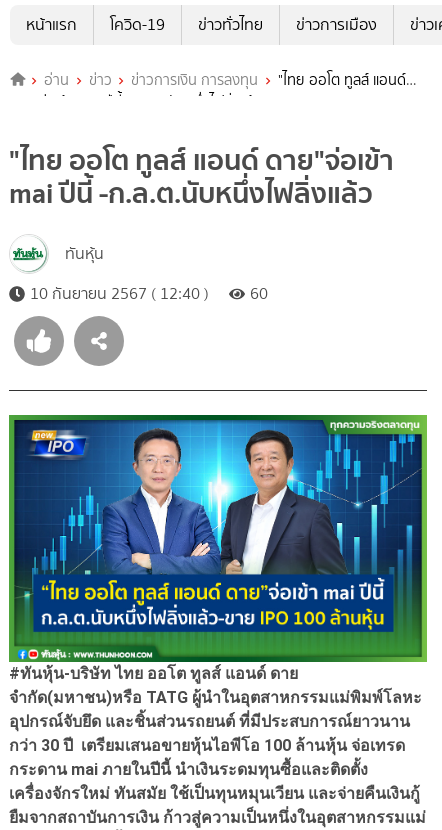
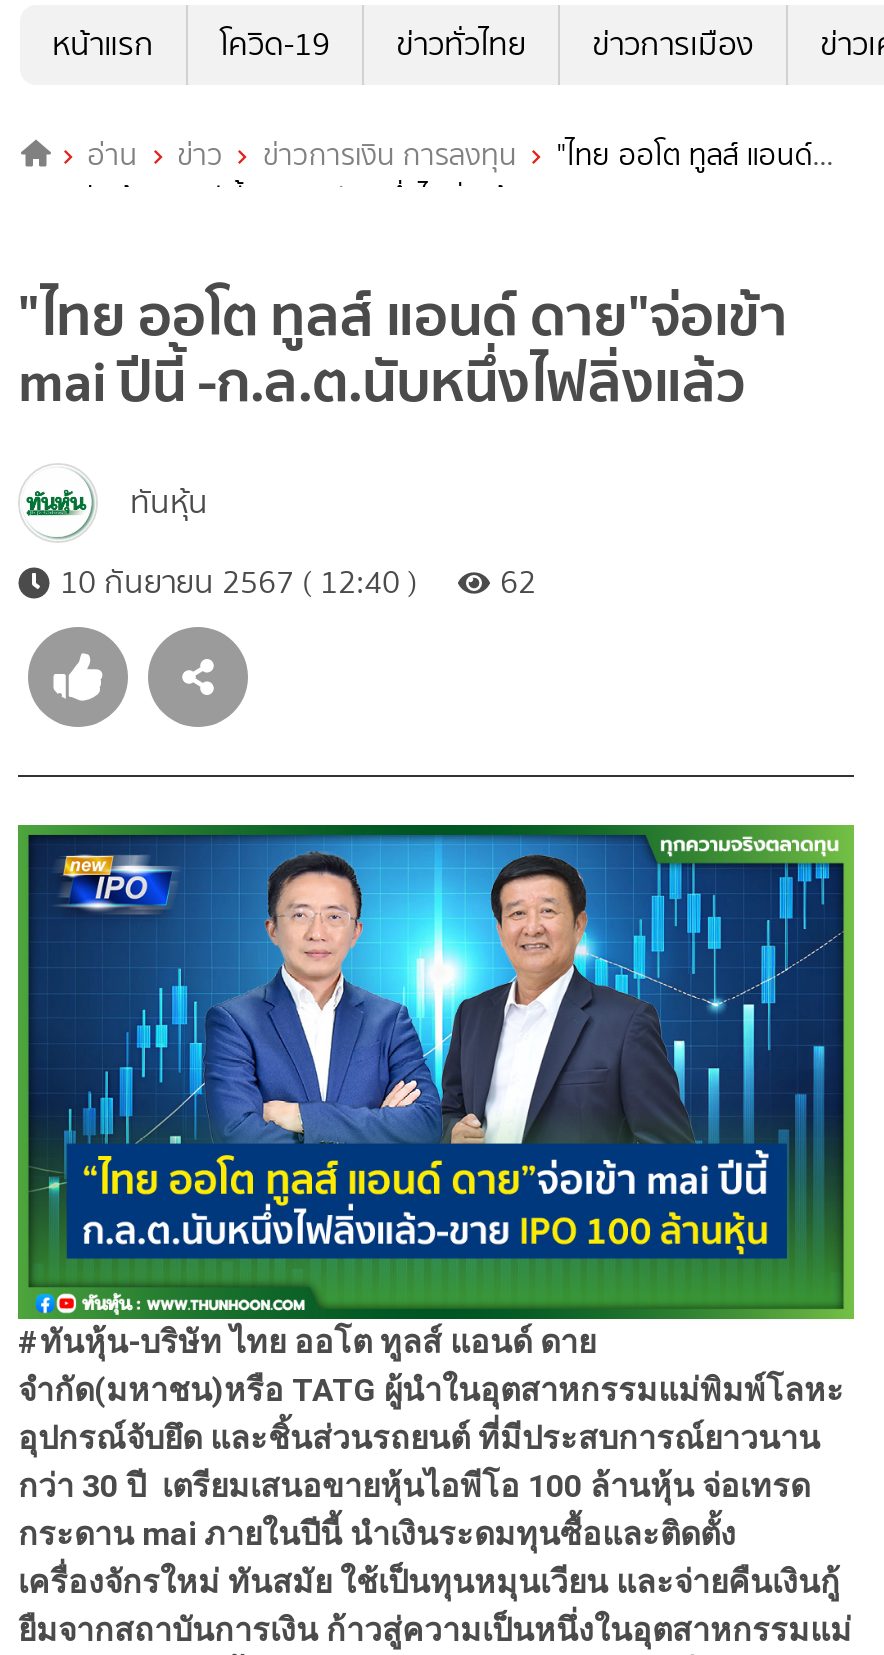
[30,282,268,305] 10 กันยายน 2567 ( 12:40 ) 60 -> [60,559,536,605] 10 กันยายน 2567 ( 12:40 ) 62

